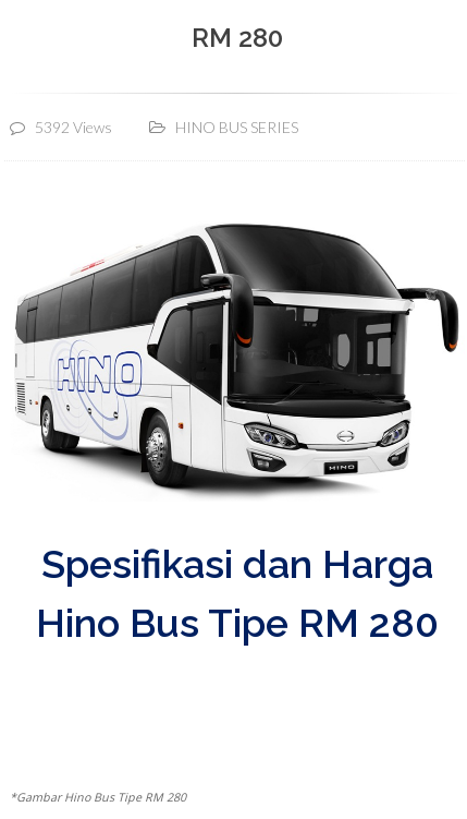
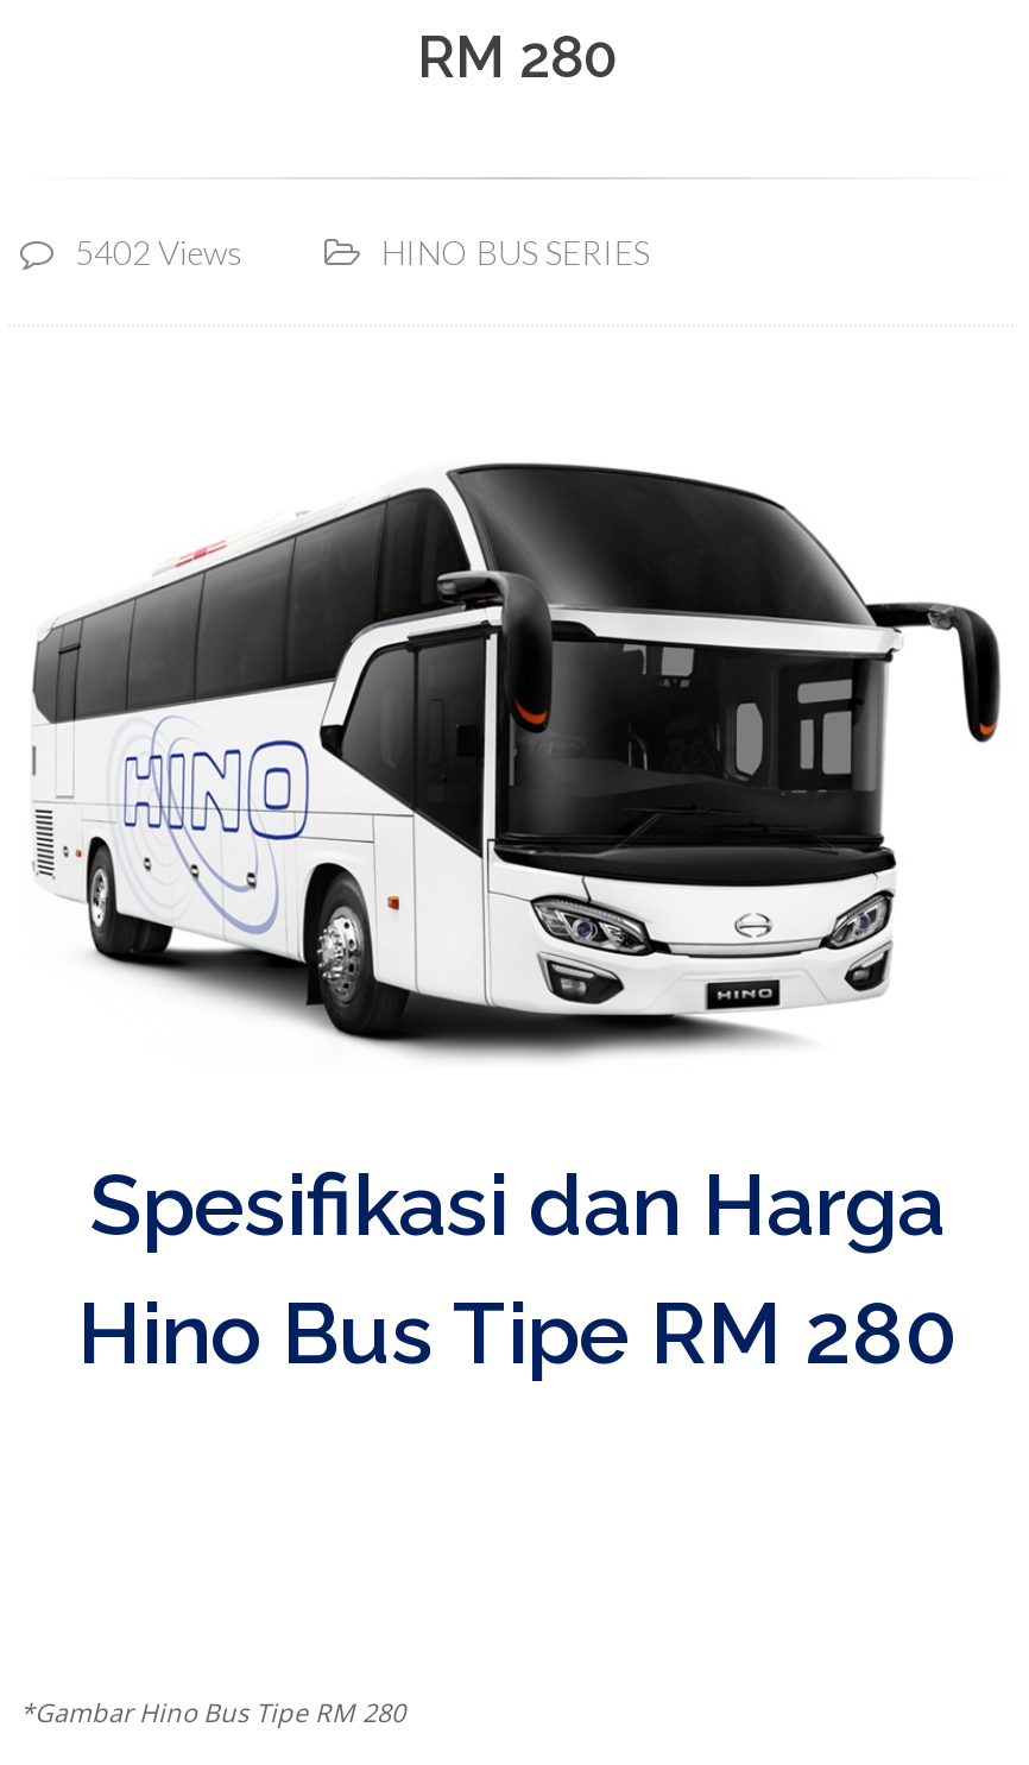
[35,118,112,136] 5392 Views -> [75,232,244,272] 5402 Views

